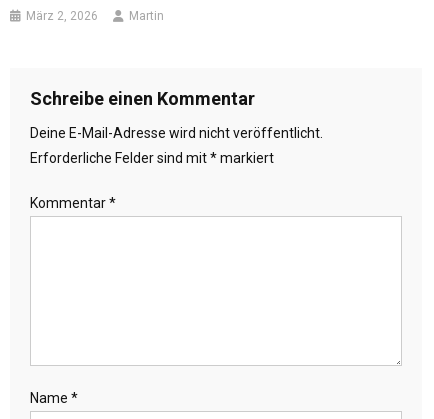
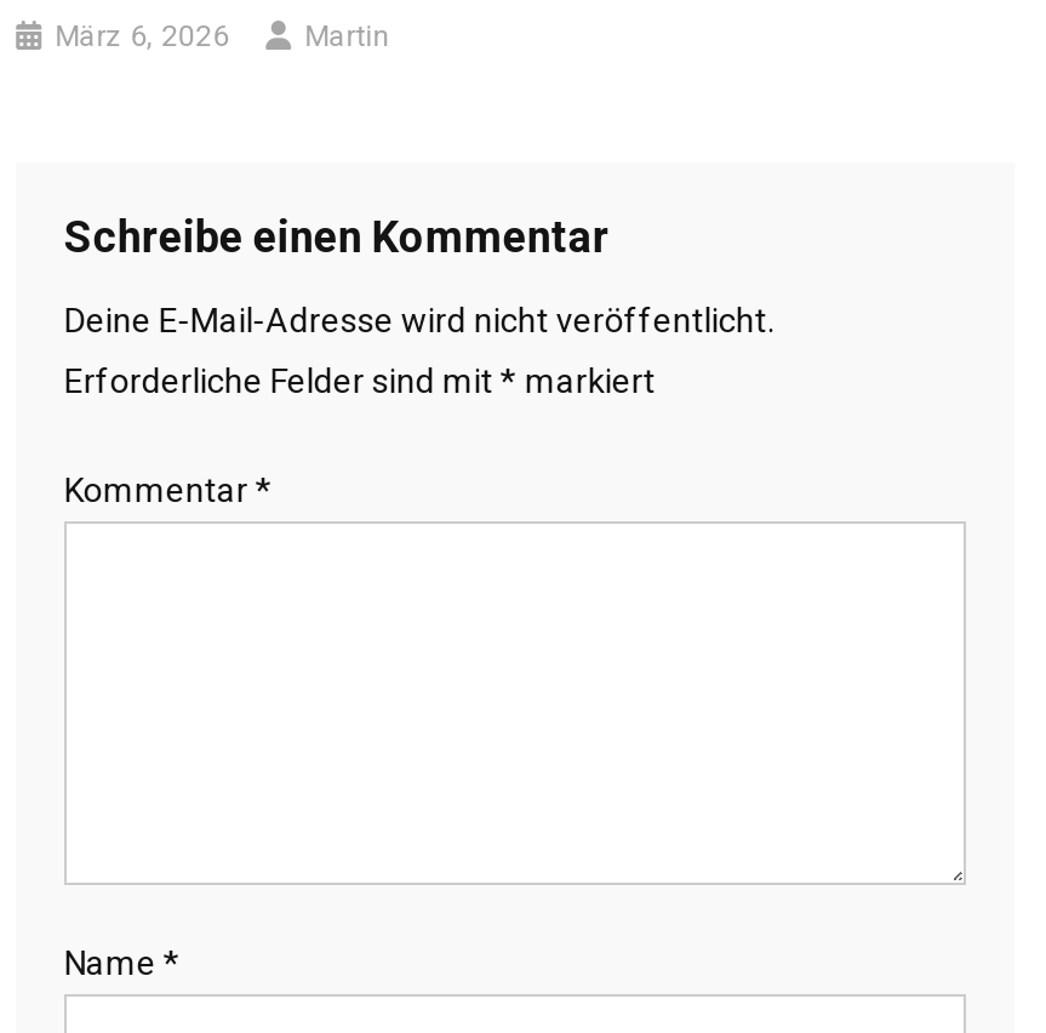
[26,9,98,23] März 2, 2026 -> [55,19,229,53] März 6, 2026

